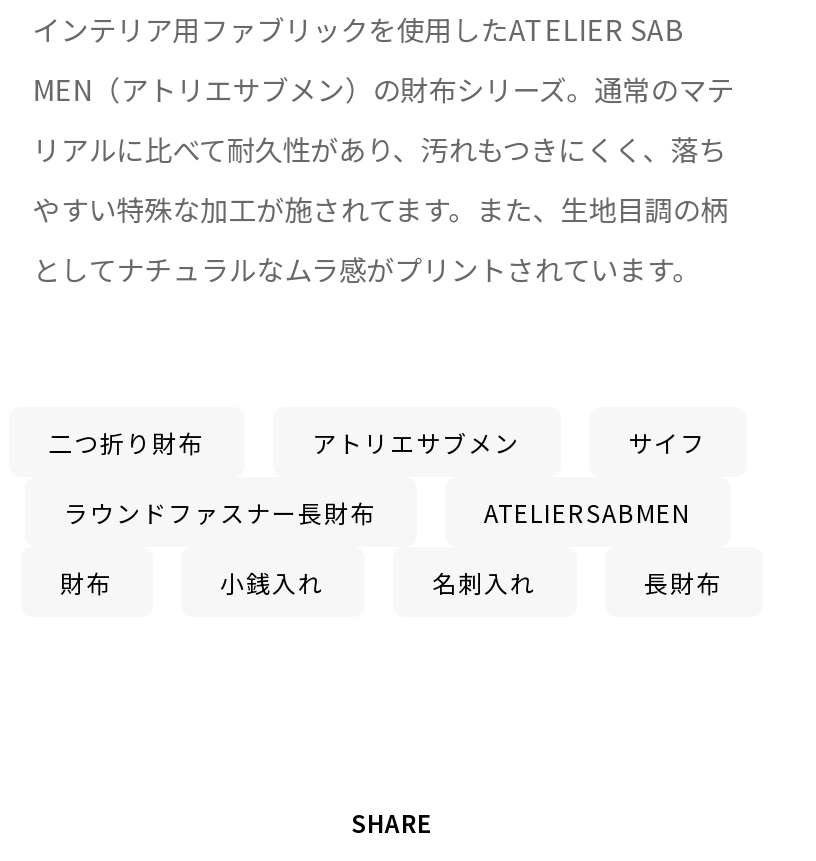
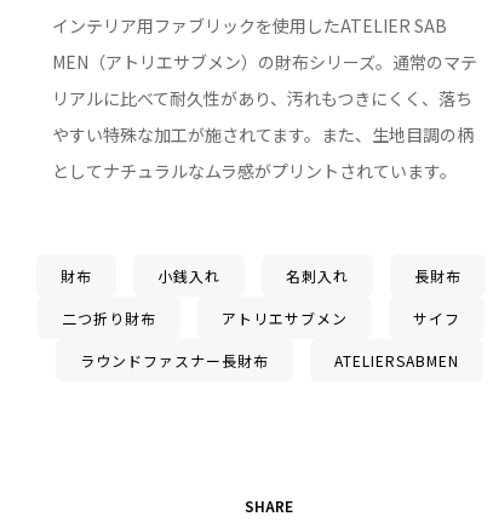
moved [48,425,706,529] -> [61,308,460,371]: 二つ折り財布 | アトリエサブメン | サイフ | ラウンドファスナー長財布 | ATELIERSABMEN
moved [60,565,722,599] -> [60,265,461,286]: 財布 | 小銭入れ | 名刺入れ | 長財布

